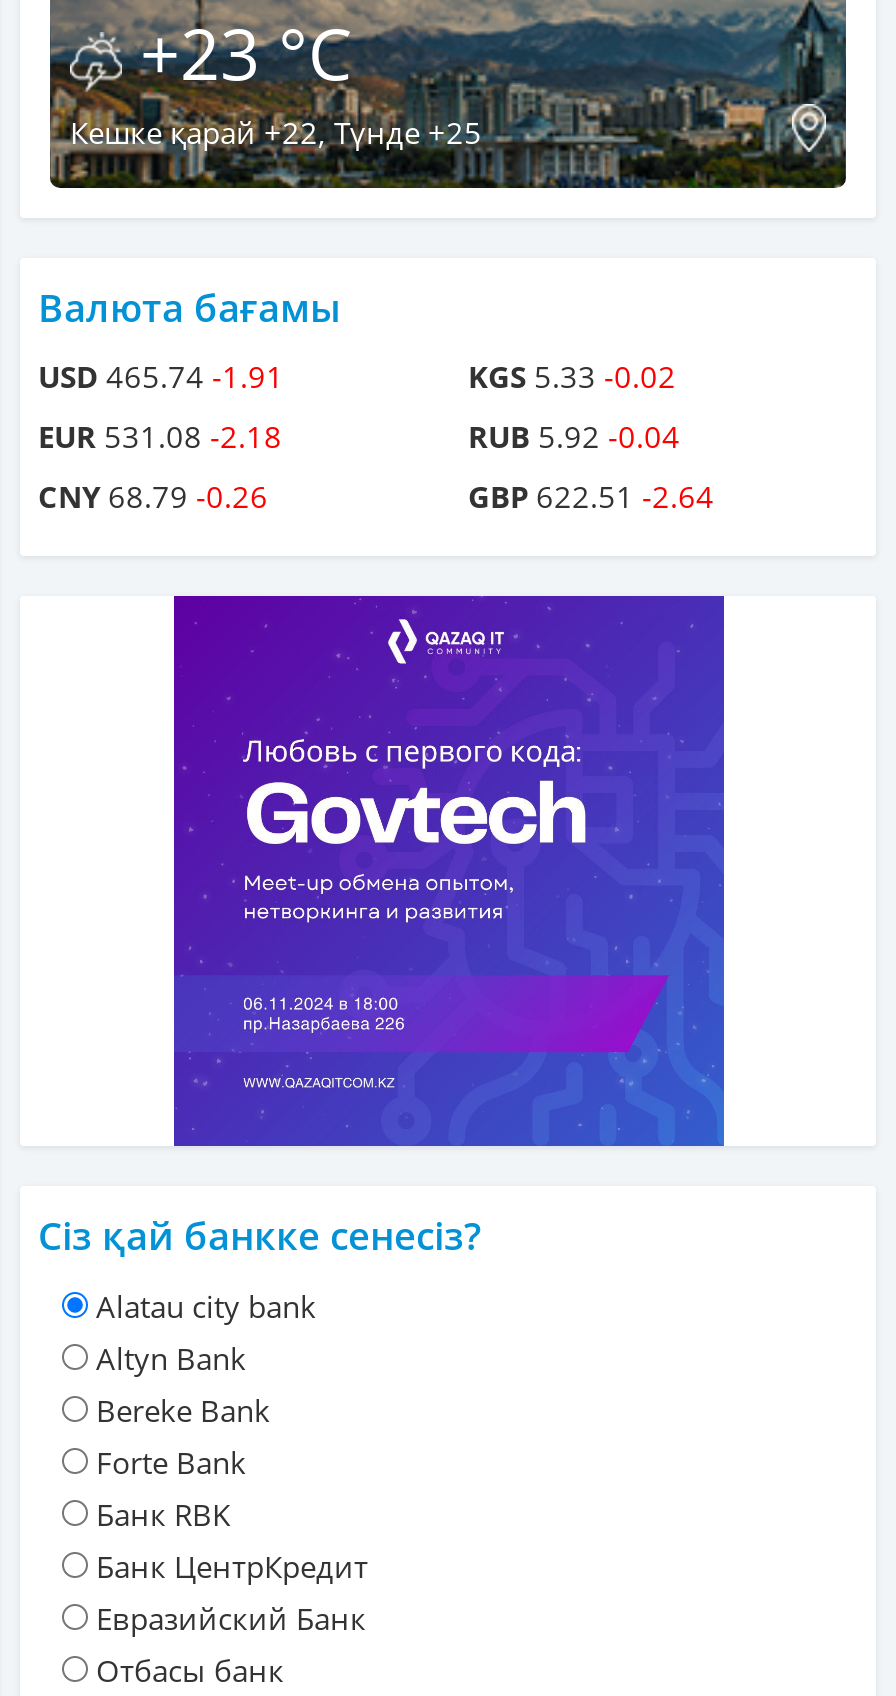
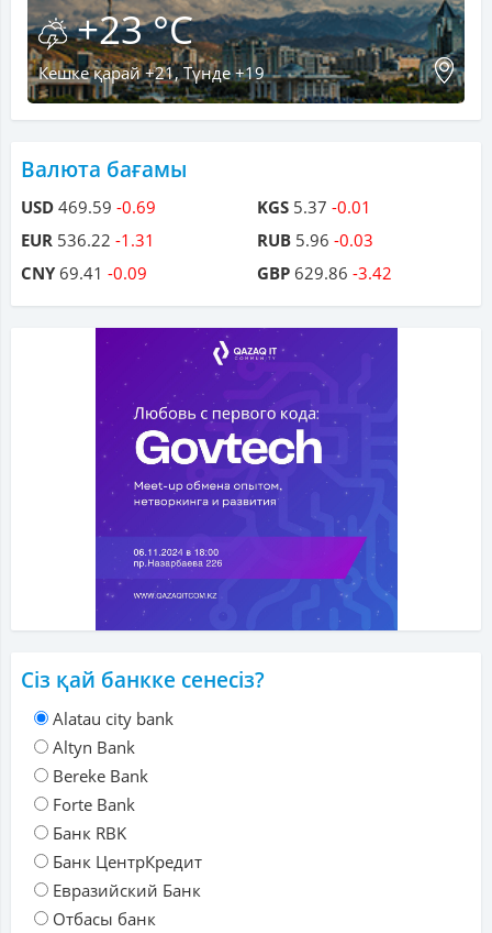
[70,111,482,151] Кешке қарай +22, Түнде +25 -> [38,61,265,83] Кешке қарай +21, Түнде +19
[38,356,284,396] USD 465.74 -1.91 -> [21,196,156,218] USD 469.59 -0.69
[468,356,676,396] KGS 5.33 -0.02 -> [257,196,371,218] KGS 5.37 -0.01
[38,416,282,456] EUR 531.08 -2.18 -> [21,229,155,251] EUR 536.22 -1.31
[468,416,680,456] RUB 5.92 -0.04 -> [257,229,373,251] RUB 5.96 -0.03
[38,476,268,516] CNY 68.79 -0.26 -> [21,262,147,284] CNY 69.41 -0.09
[468,476,714,516] GBP 622.51 -2.64 -> [257,262,392,284] GBP 629.86 -3.42

